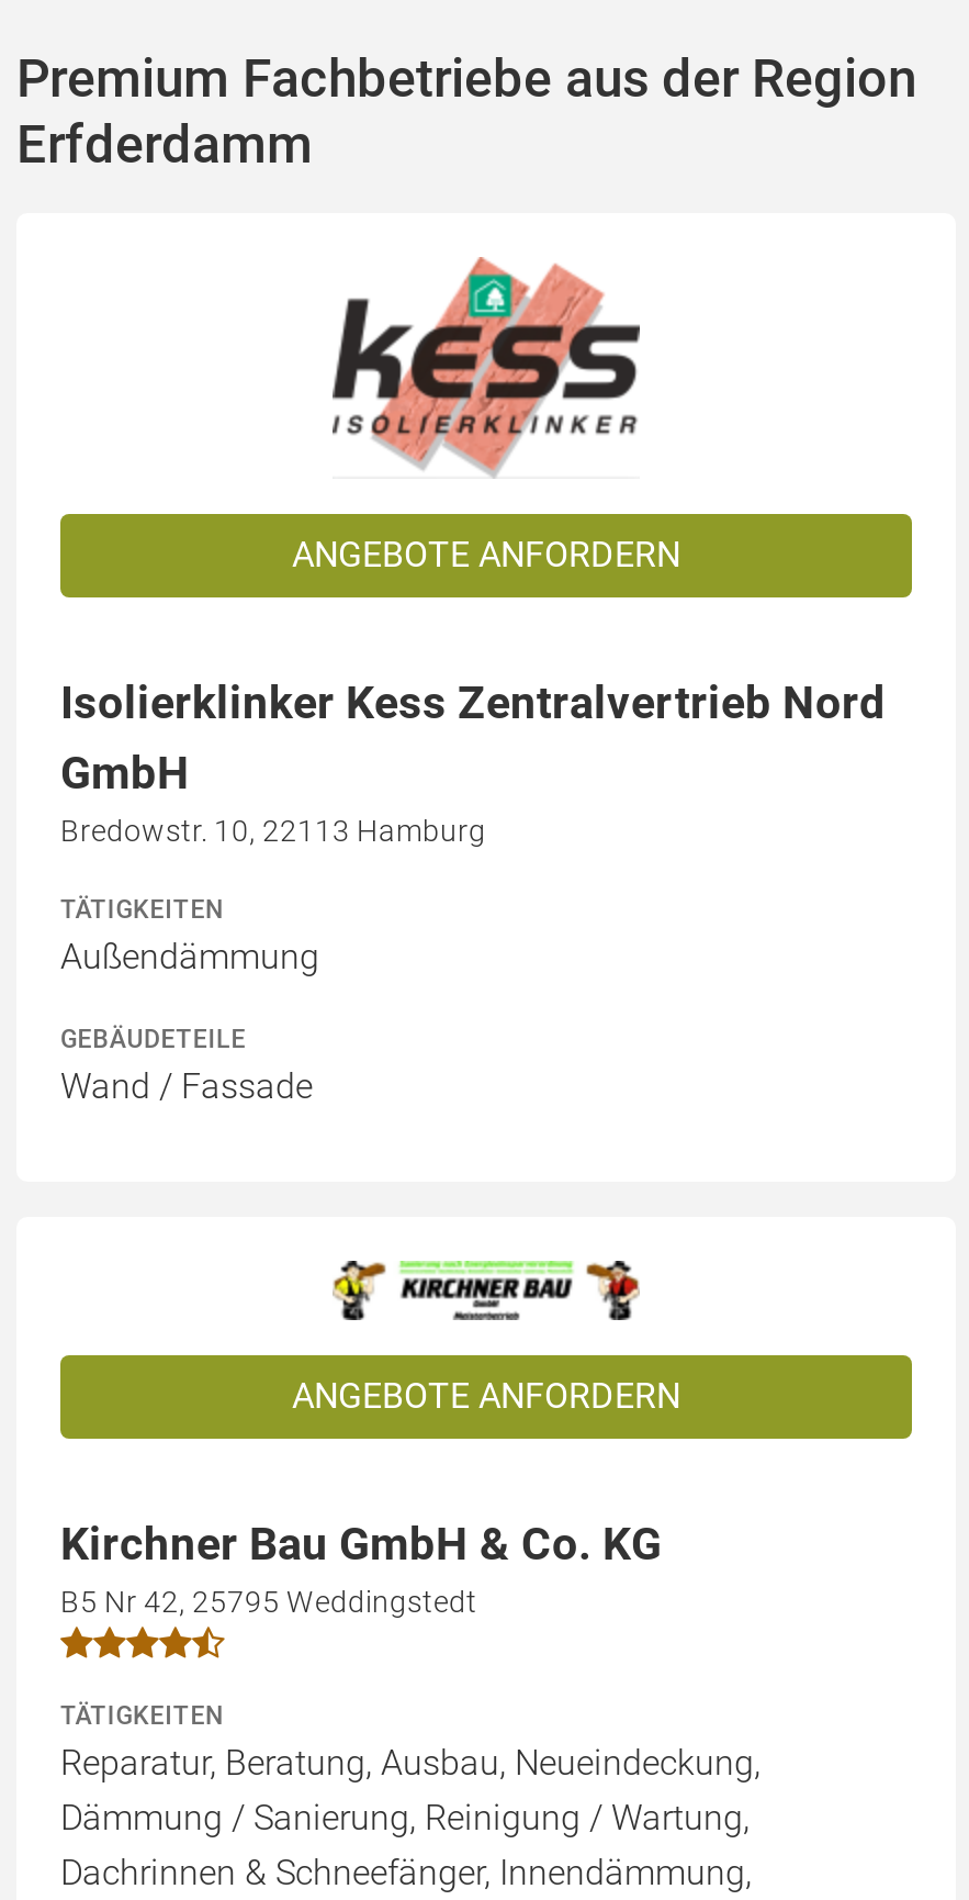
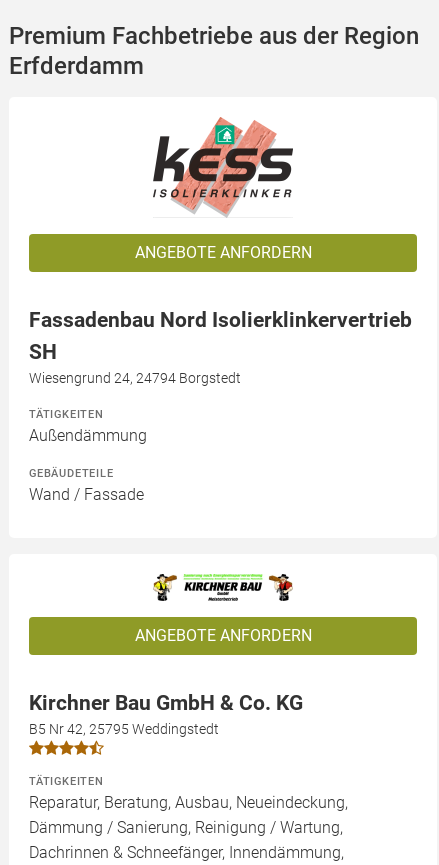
[60,677,886,848] Isolierklinker Kess Zentralvertrieb Nord | GmbH | Bredowstr. 10, 22113 Hamburg -> [29,308,412,386] Fassadenbau Nord Isolierklinkervertrieb | SH | Wiesengrund 24, 24794 Borgstedt

